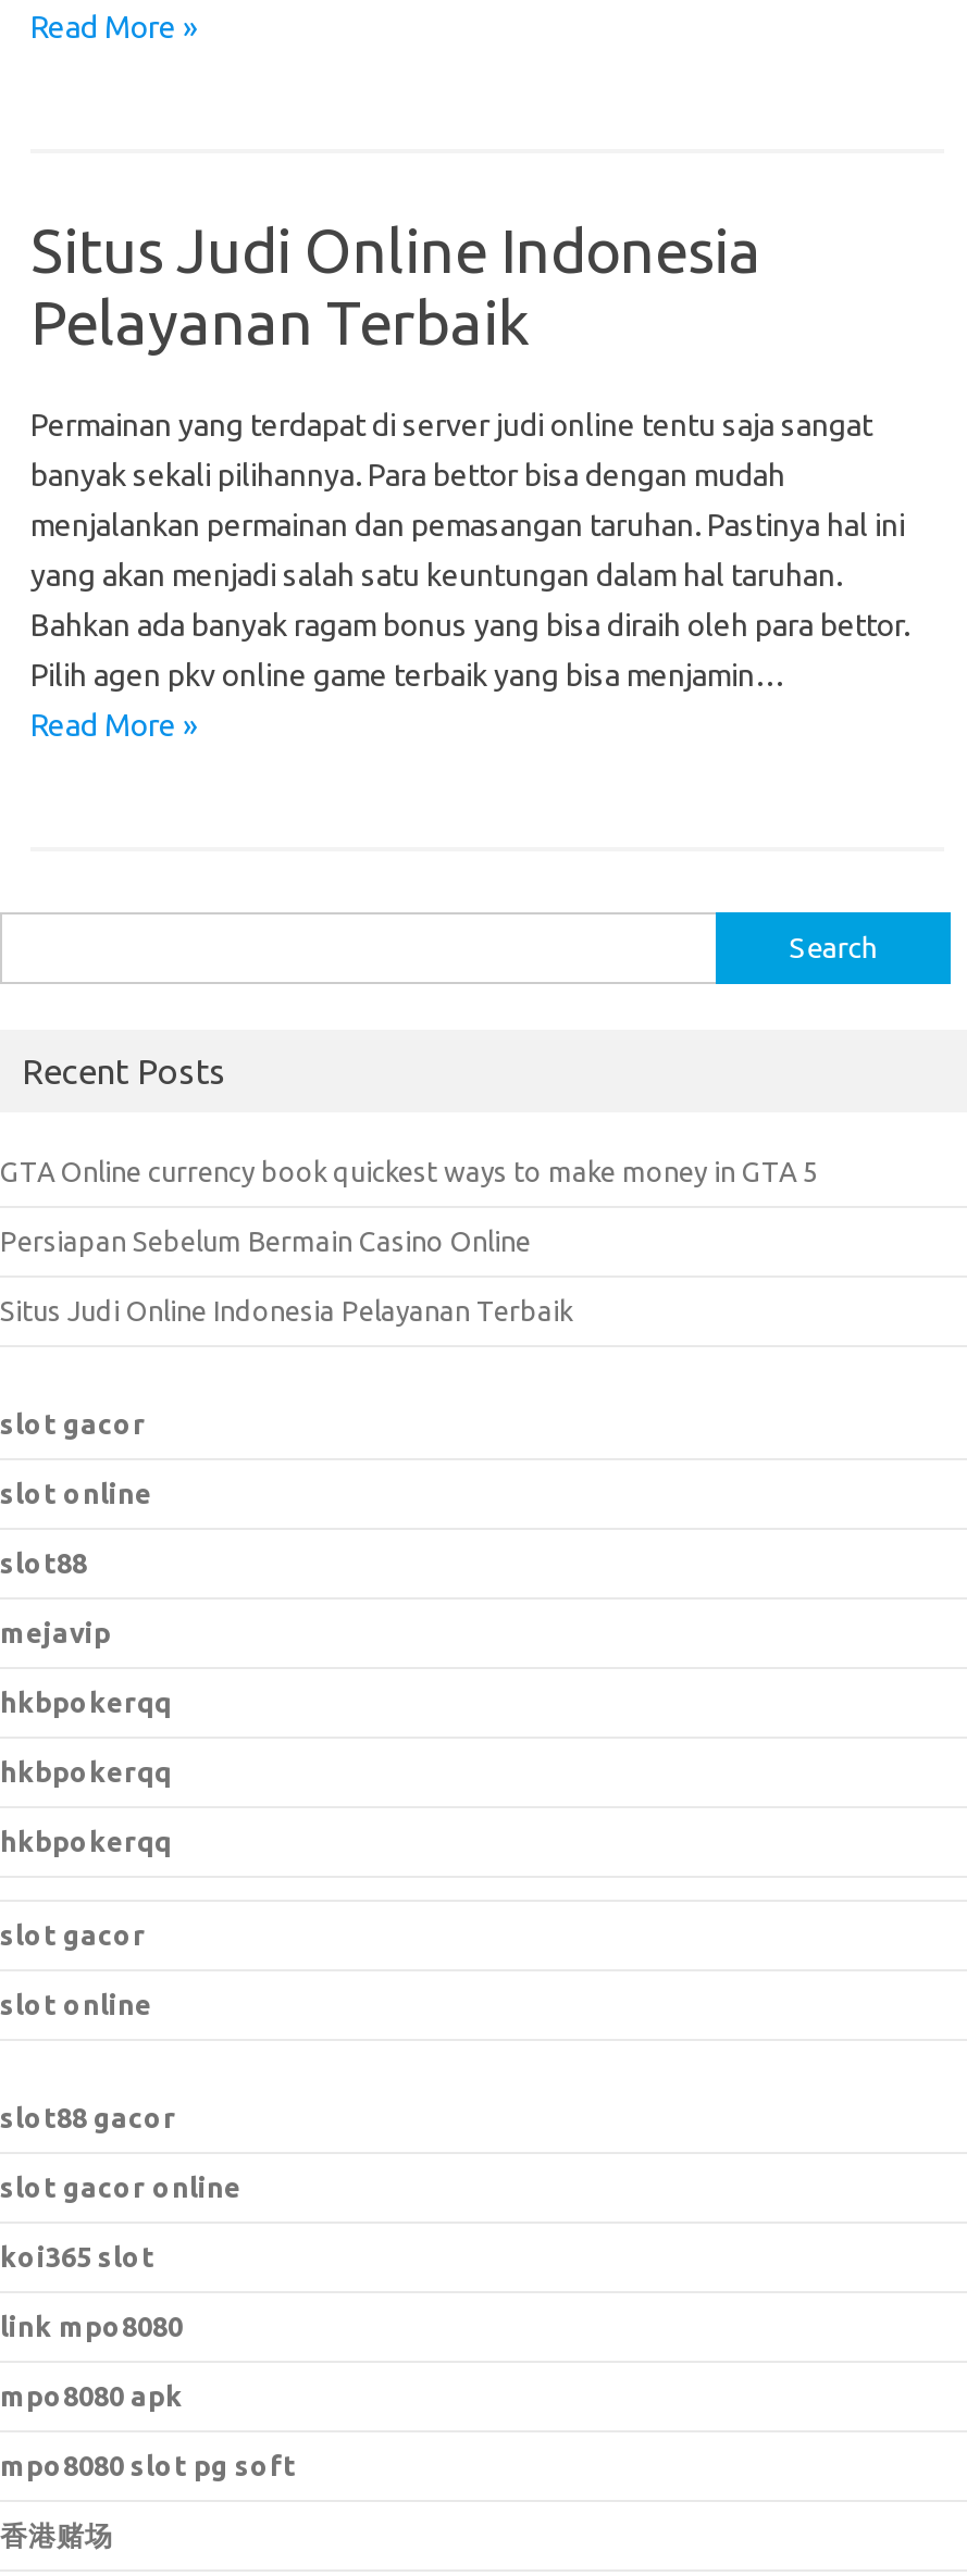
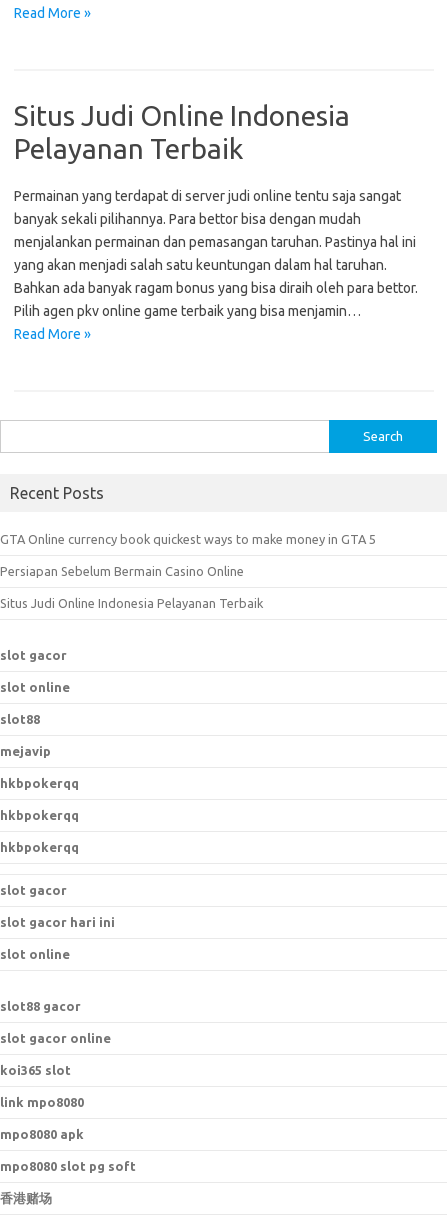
none -> [0,915,115,929] slot gacor hari ini

